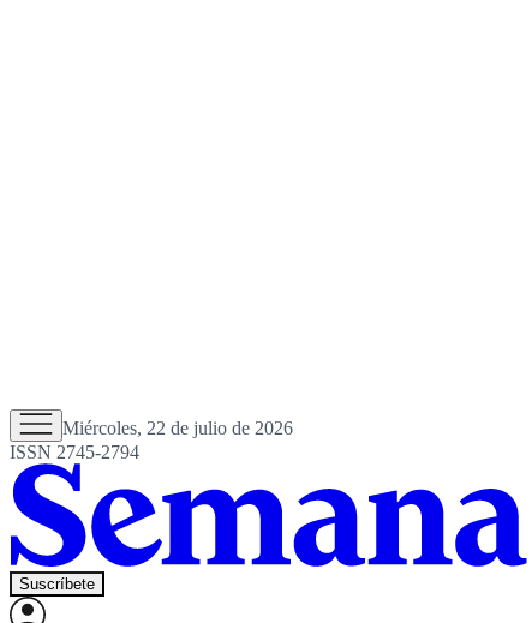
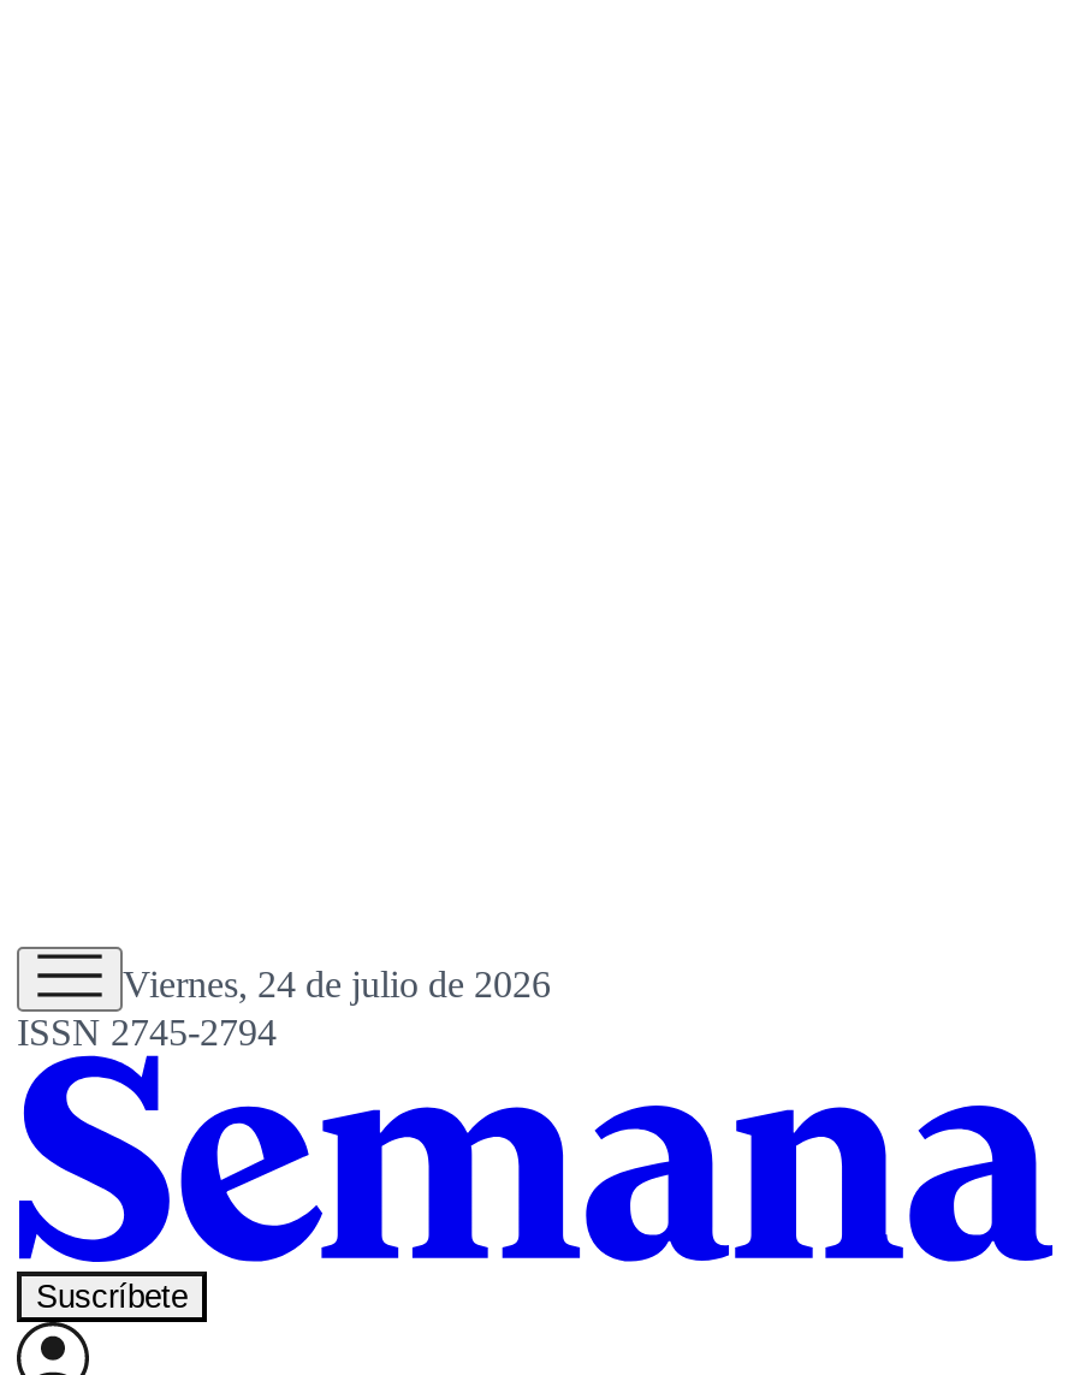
[62,418,293,438] Miércoles, 22 de julio de 2026 -> [123,964,551,1004] Viernes, 24 de julio de 2026

